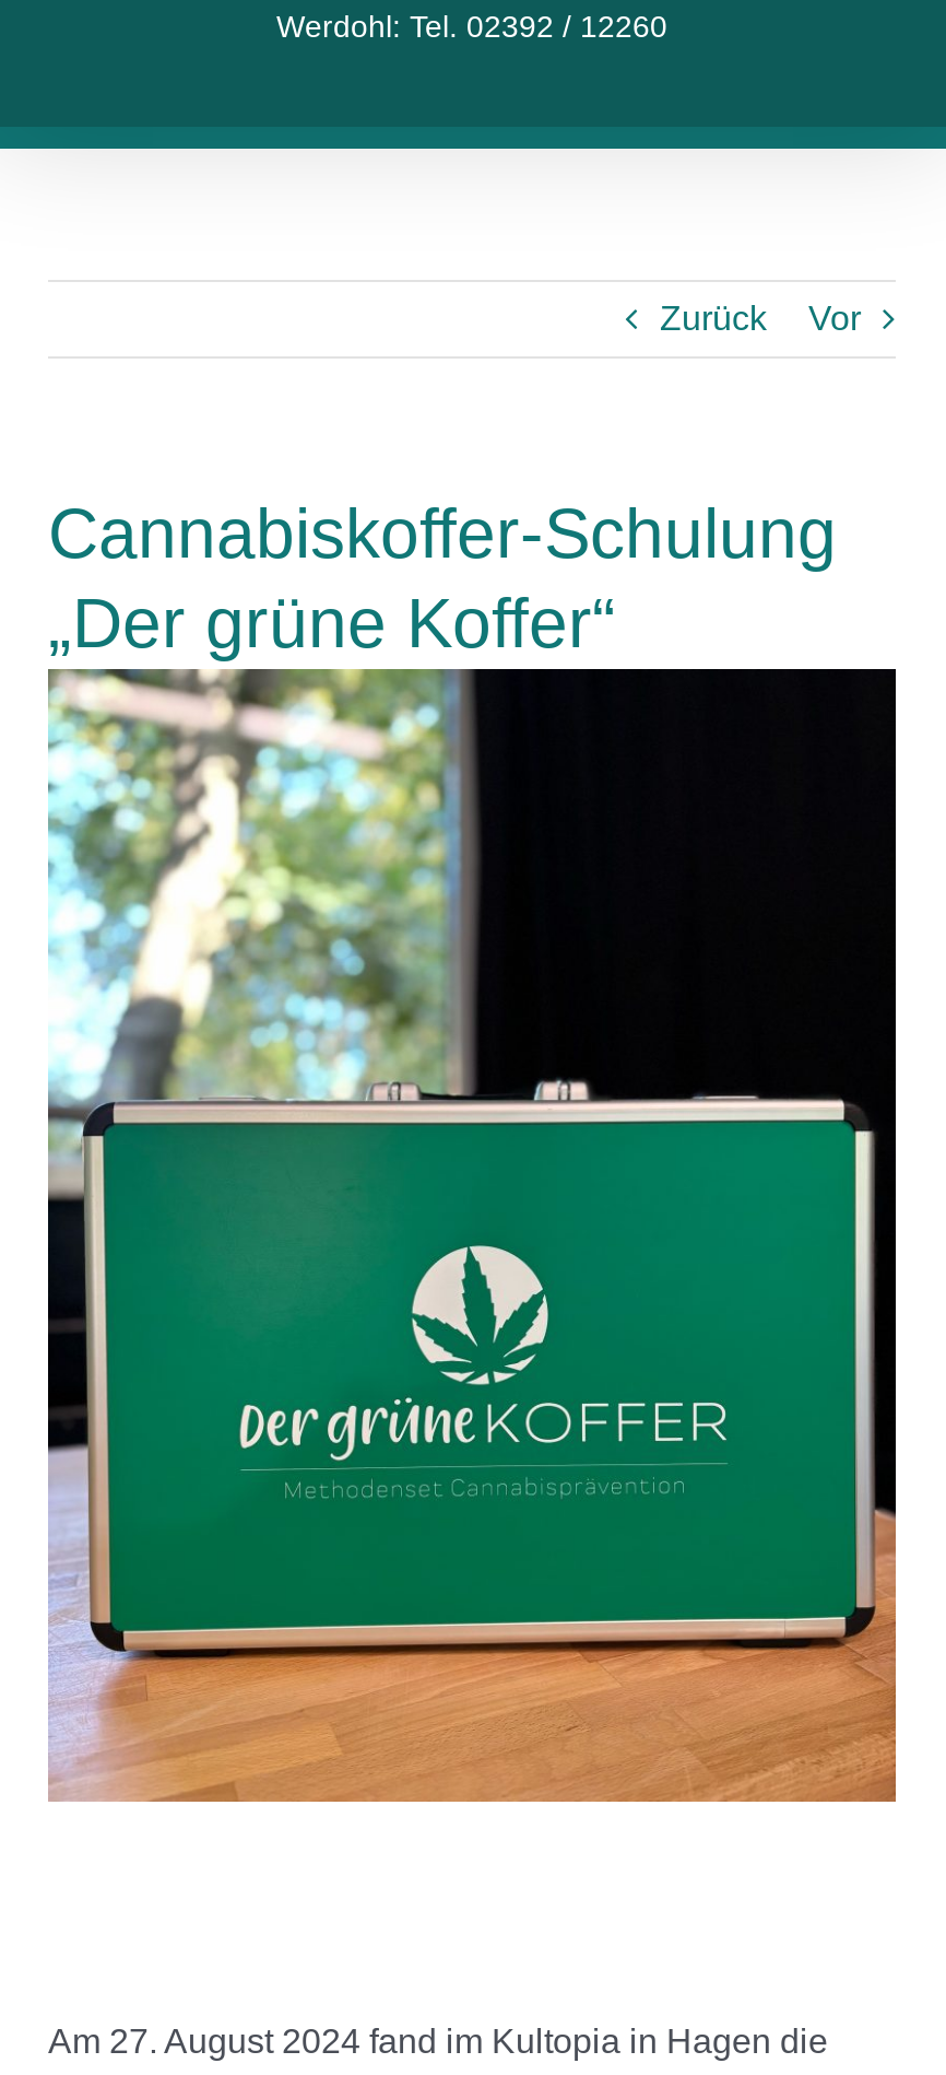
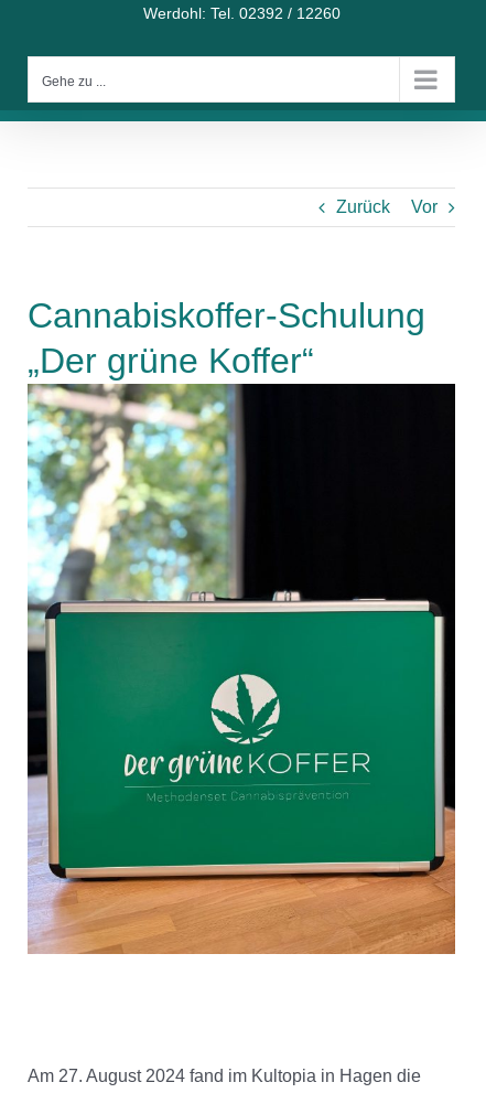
none -> [42,74,106,89] Gehe zu ...

